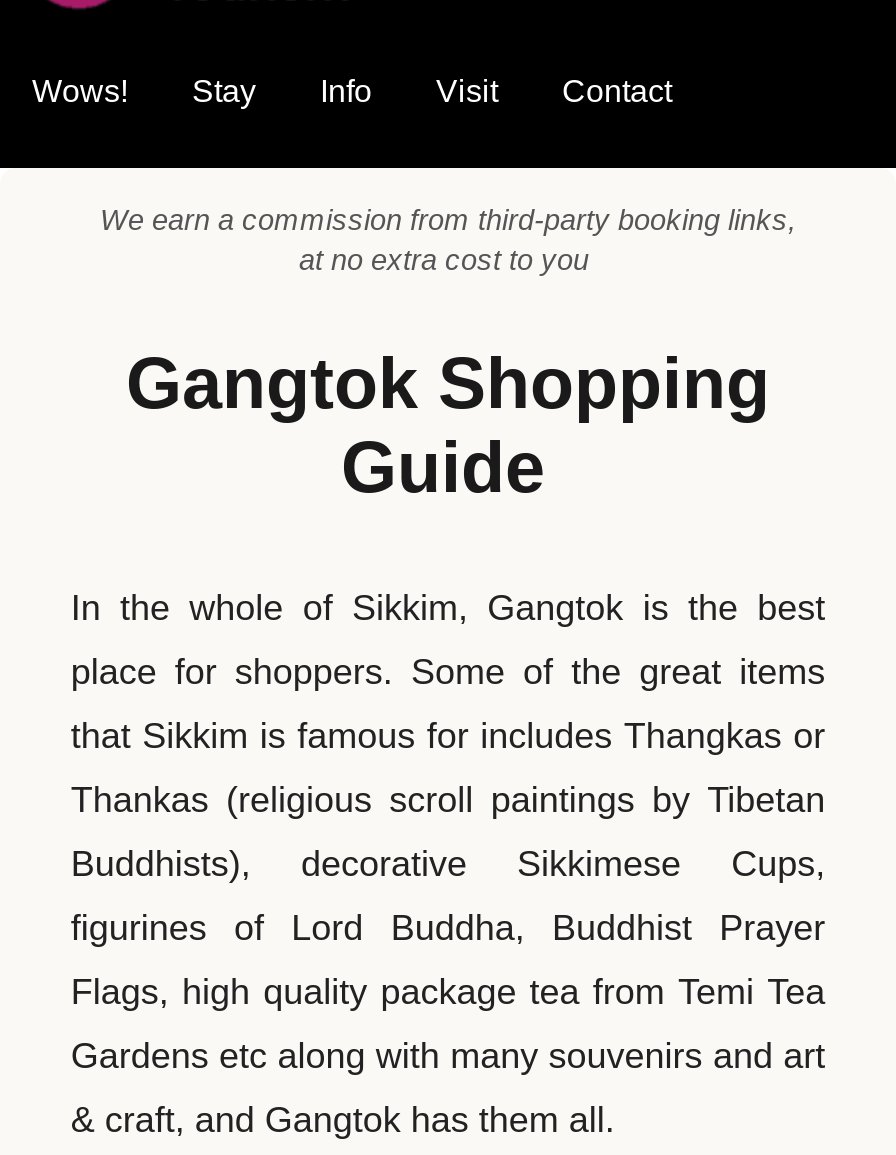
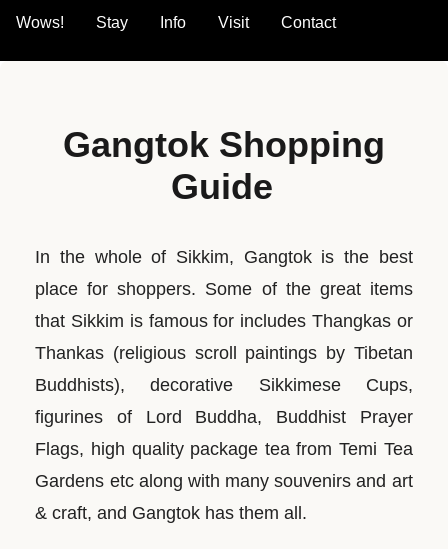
[100,204,796,276] We earn a commission from third-party booking links, | at no extra cost to you -> none

